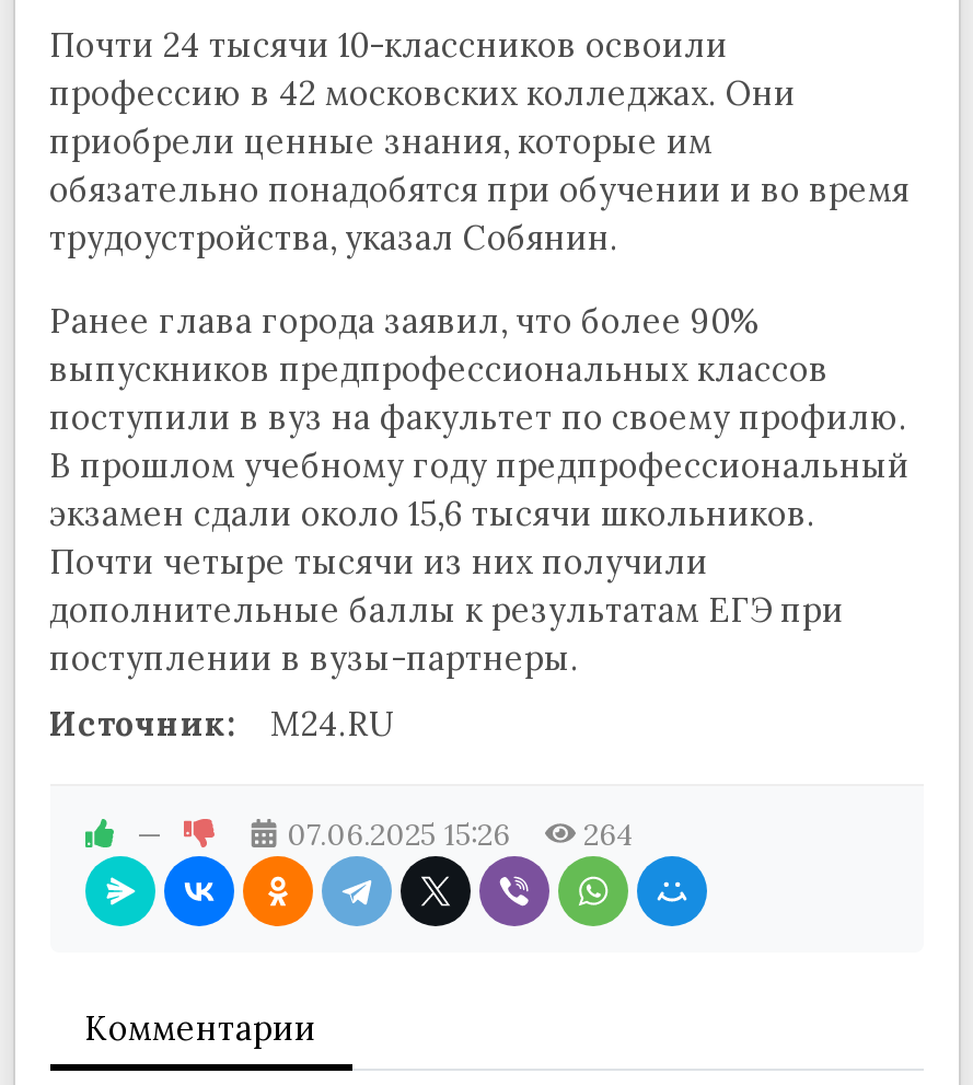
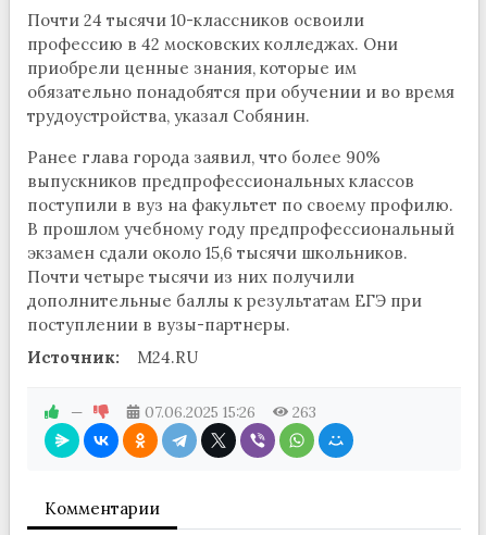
[287,814,634,854] 07.06.2025 15:26 264 -> [145,402,316,422] 07.06.2025 15:26 263

